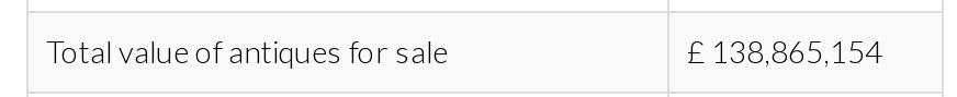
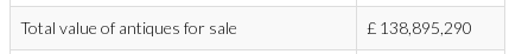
[687,31,882,68] £138,865,154 -> [367,18,472,38] £138,895,290

